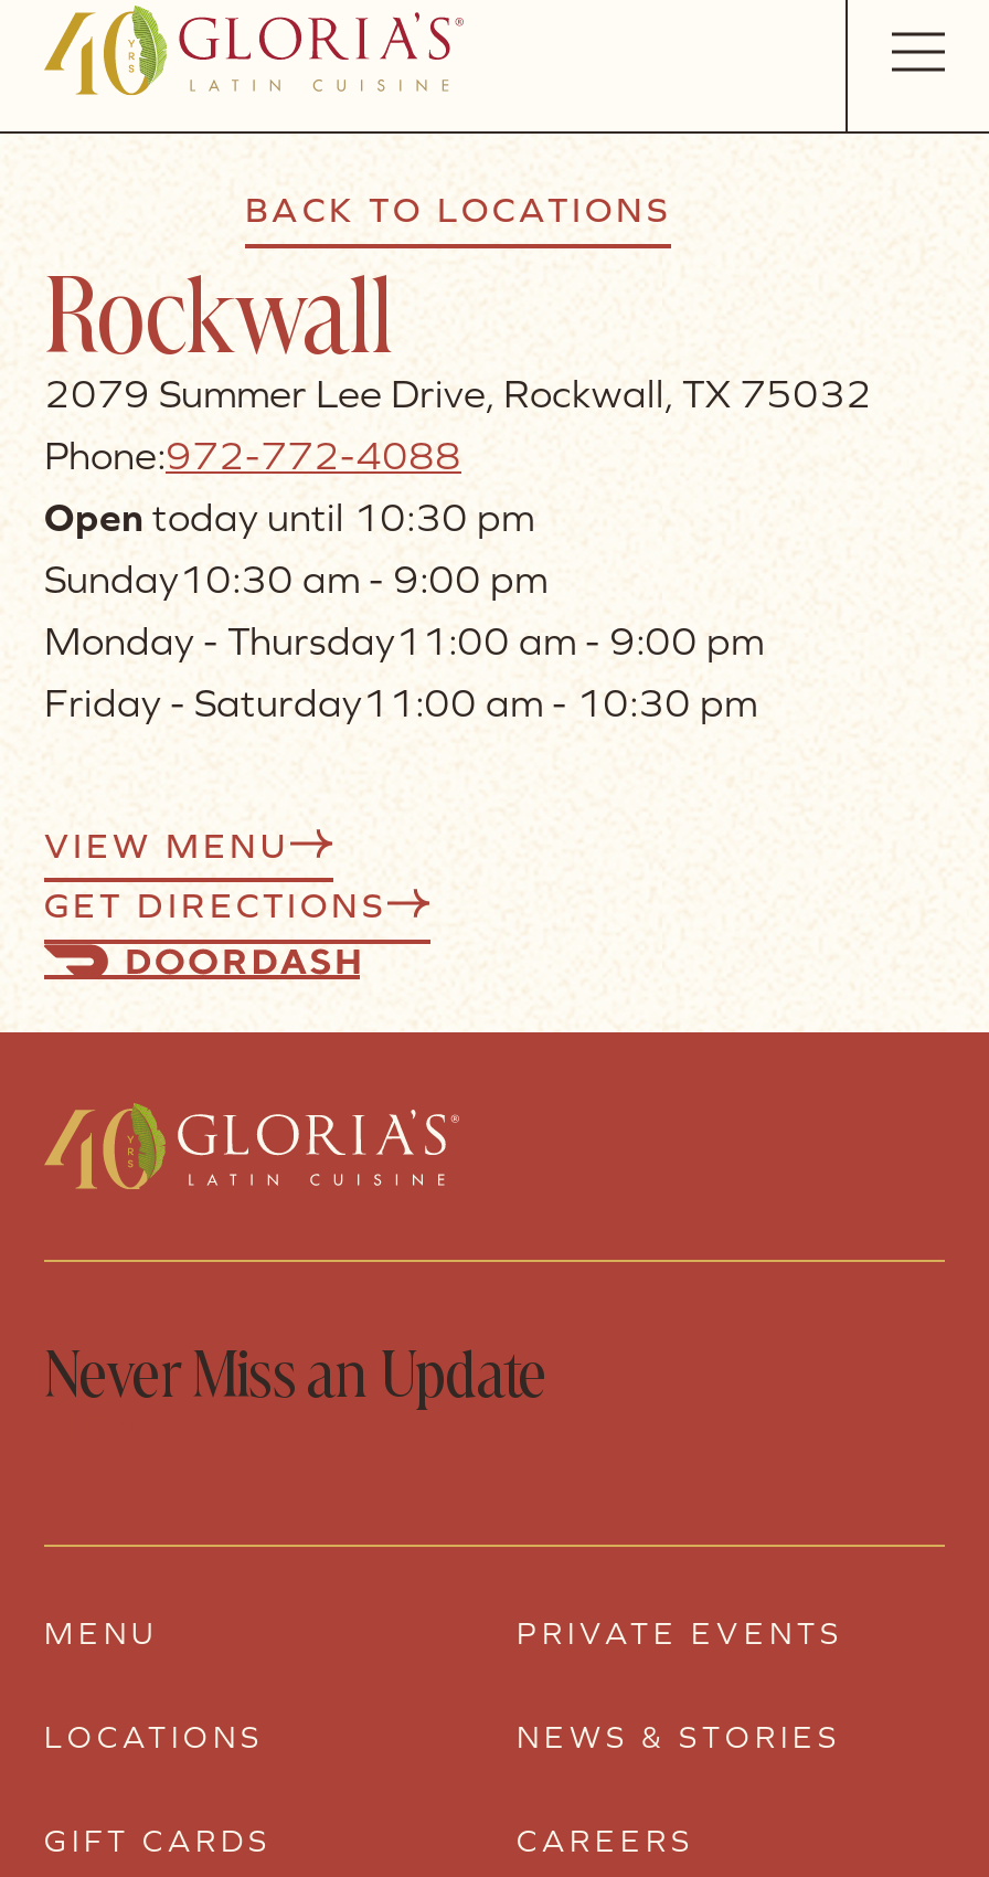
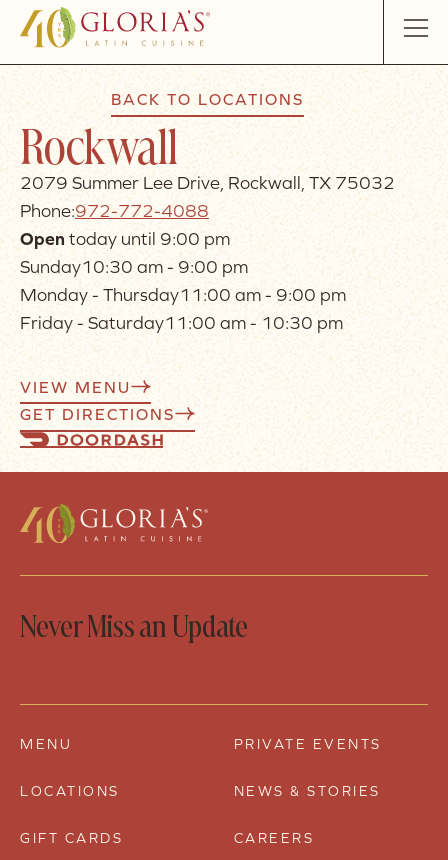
[44,492,534,539] Open today until 10:30 pm -> [20,227,230,248] Open today until 9:00 pm

